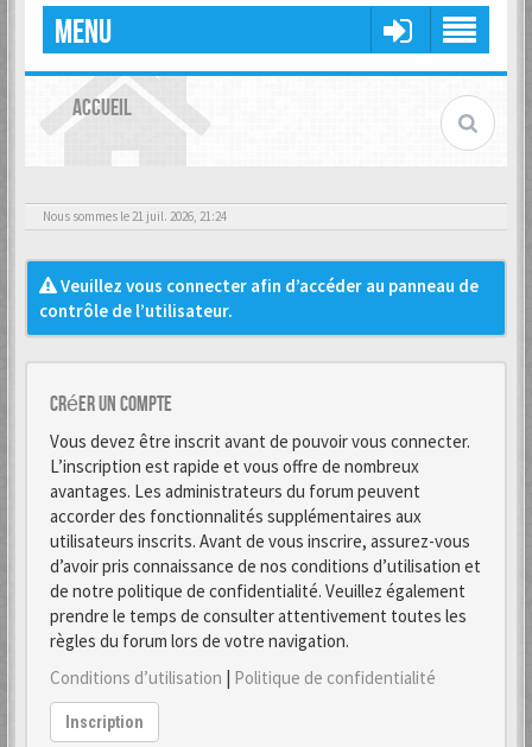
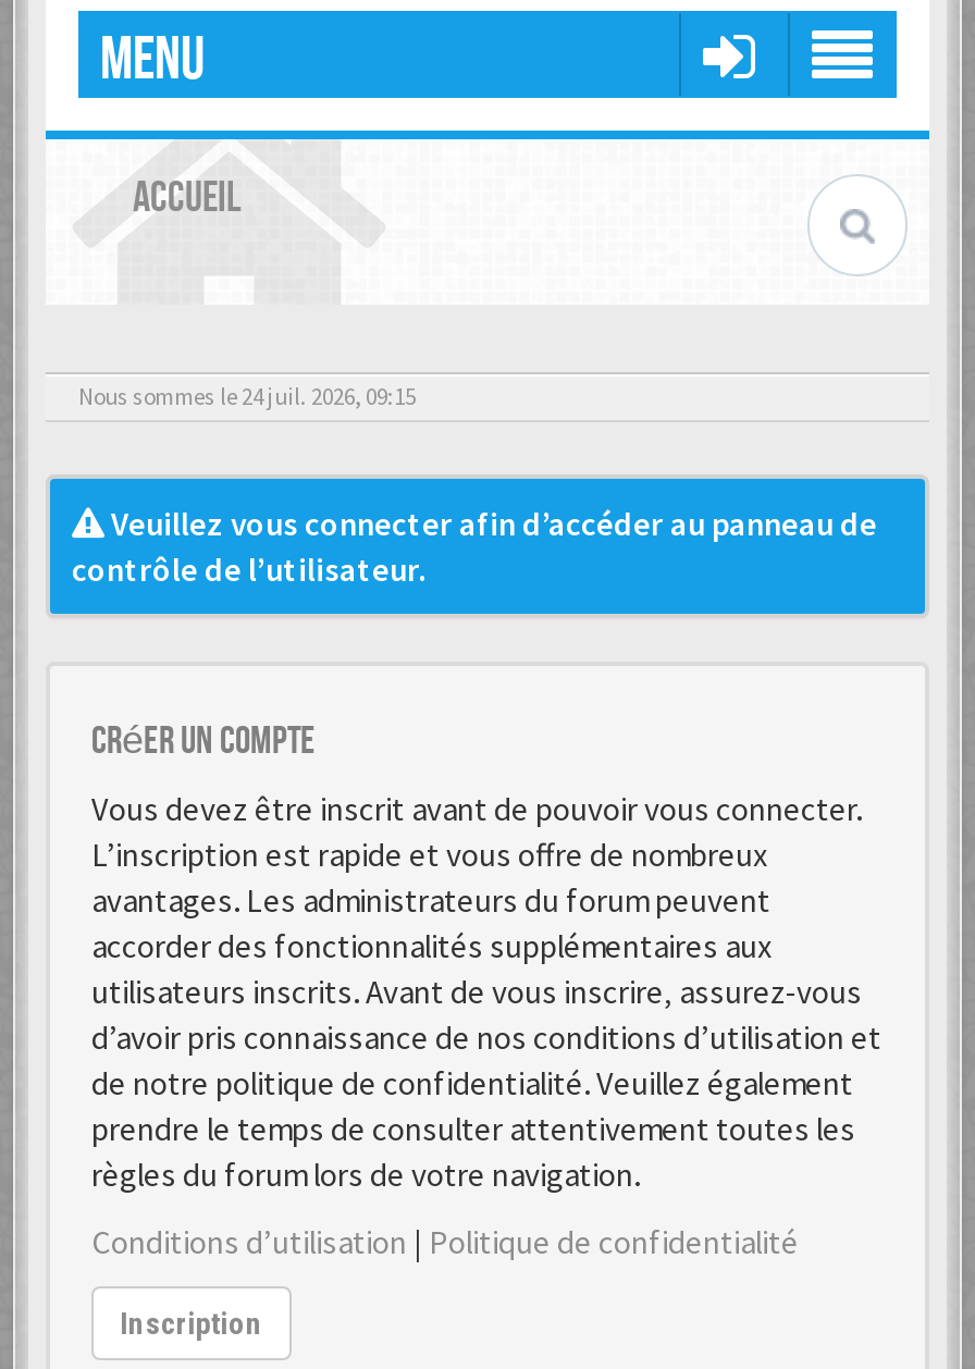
[43,208,227,224] Nous sommes le 21 juil. 2026, 21:24 -> [78,381,416,411] Nous sommes le 24 juil. 2026, 09:15

